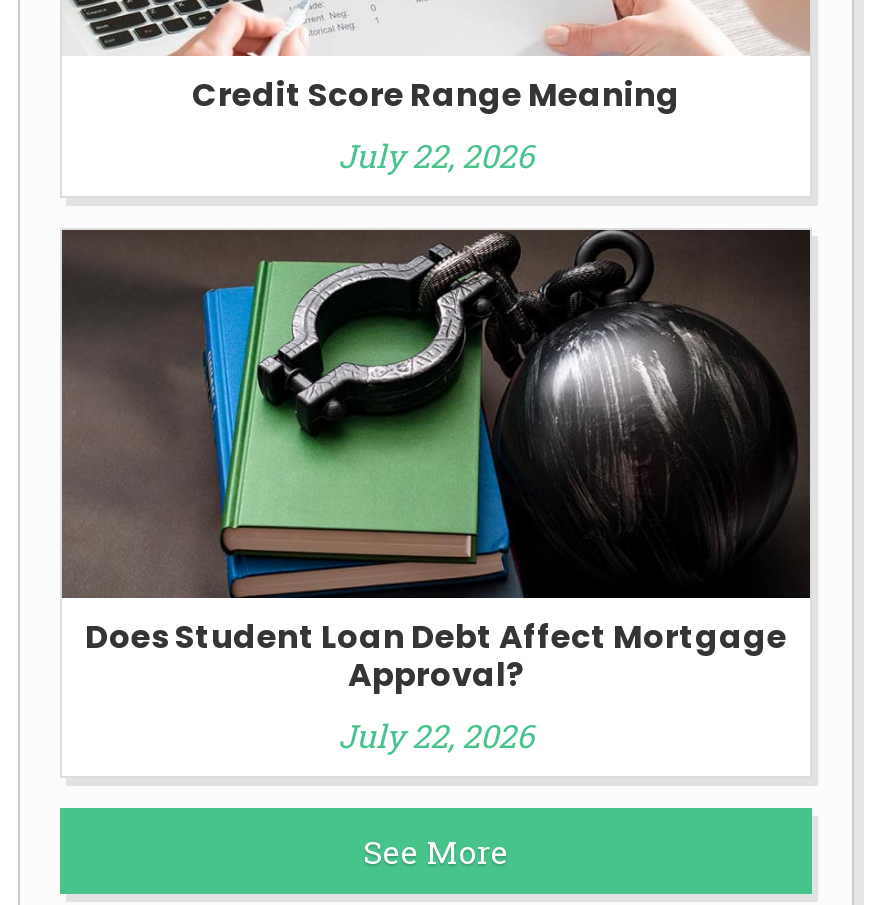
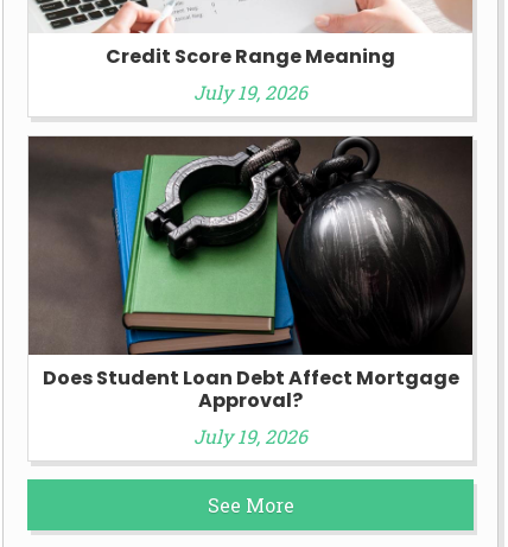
[338,134,534,176] July 22, 2026 -> [193,79,307,104] July 19, 2026
[338,714,534,756] July 22, 2026 -> [193,424,307,449] July 19, 2026

